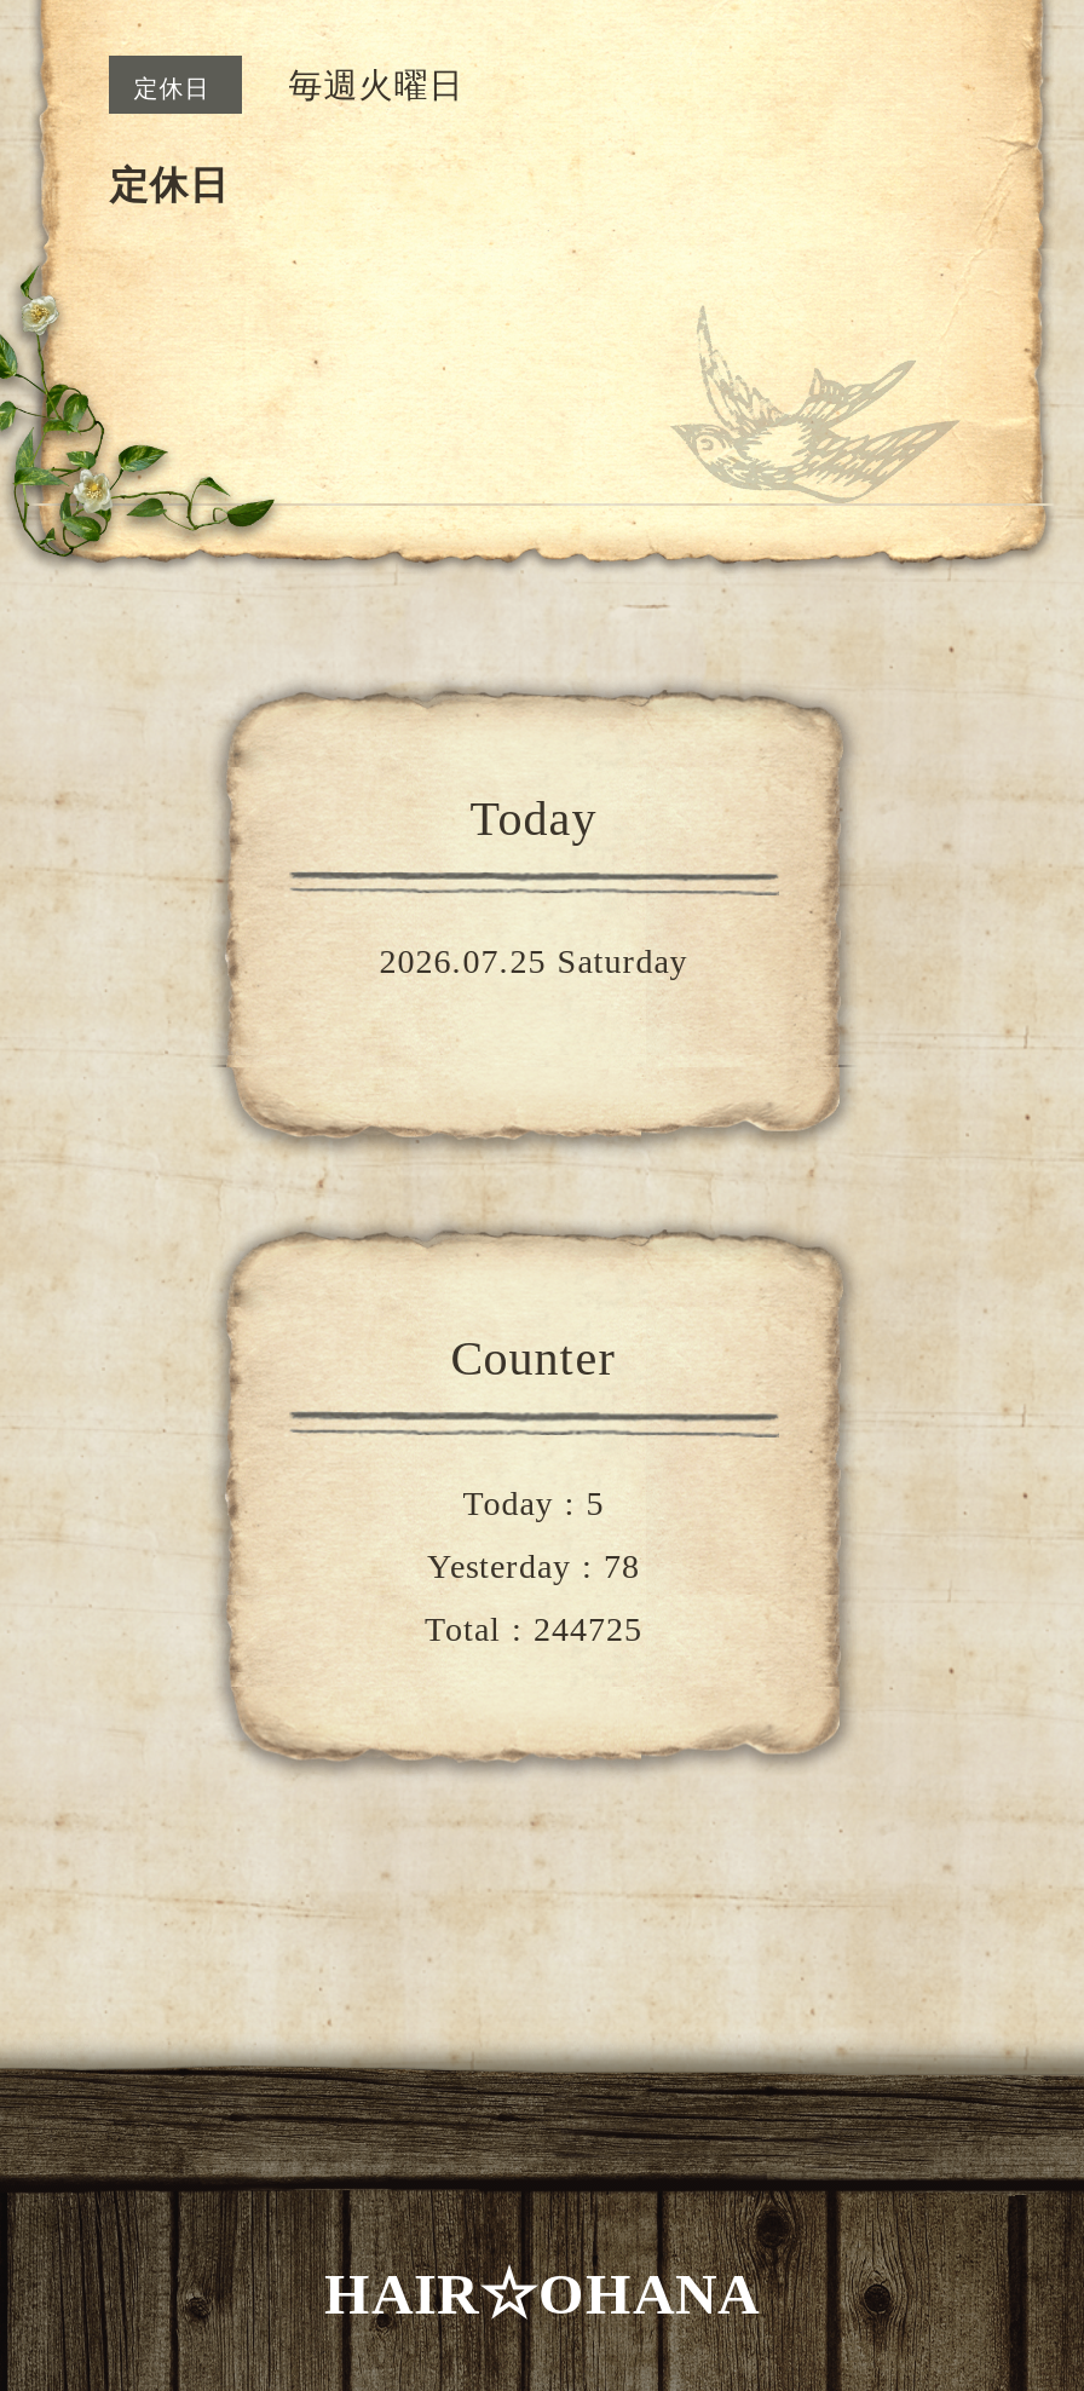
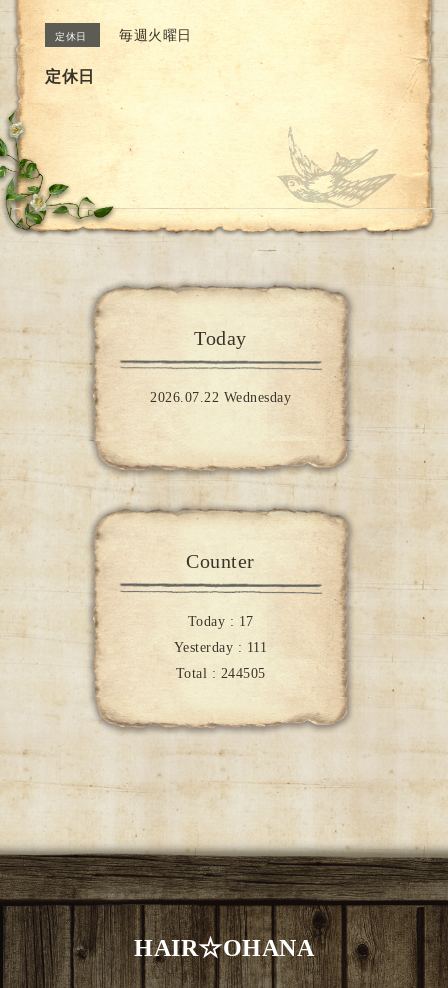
[379,944,688,980] 2026.07.25 Saturday -> [150,390,291,405] 2026.07.22 Wednesday
[463,1485,604,1521] Today : 5 -> [187,614,253,629] Today : 17
[427,1548,640,1584] Yesterday : 78 -> [174,640,267,655] Yesterday : 111
[425,1611,642,1647] Total : 244725 -> [175,666,265,681] Total : 244505

